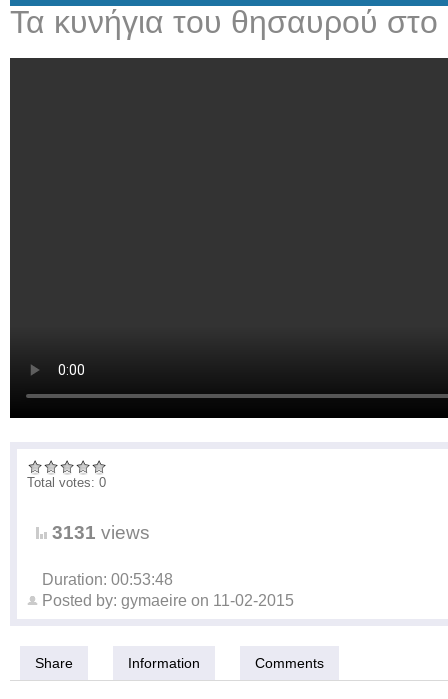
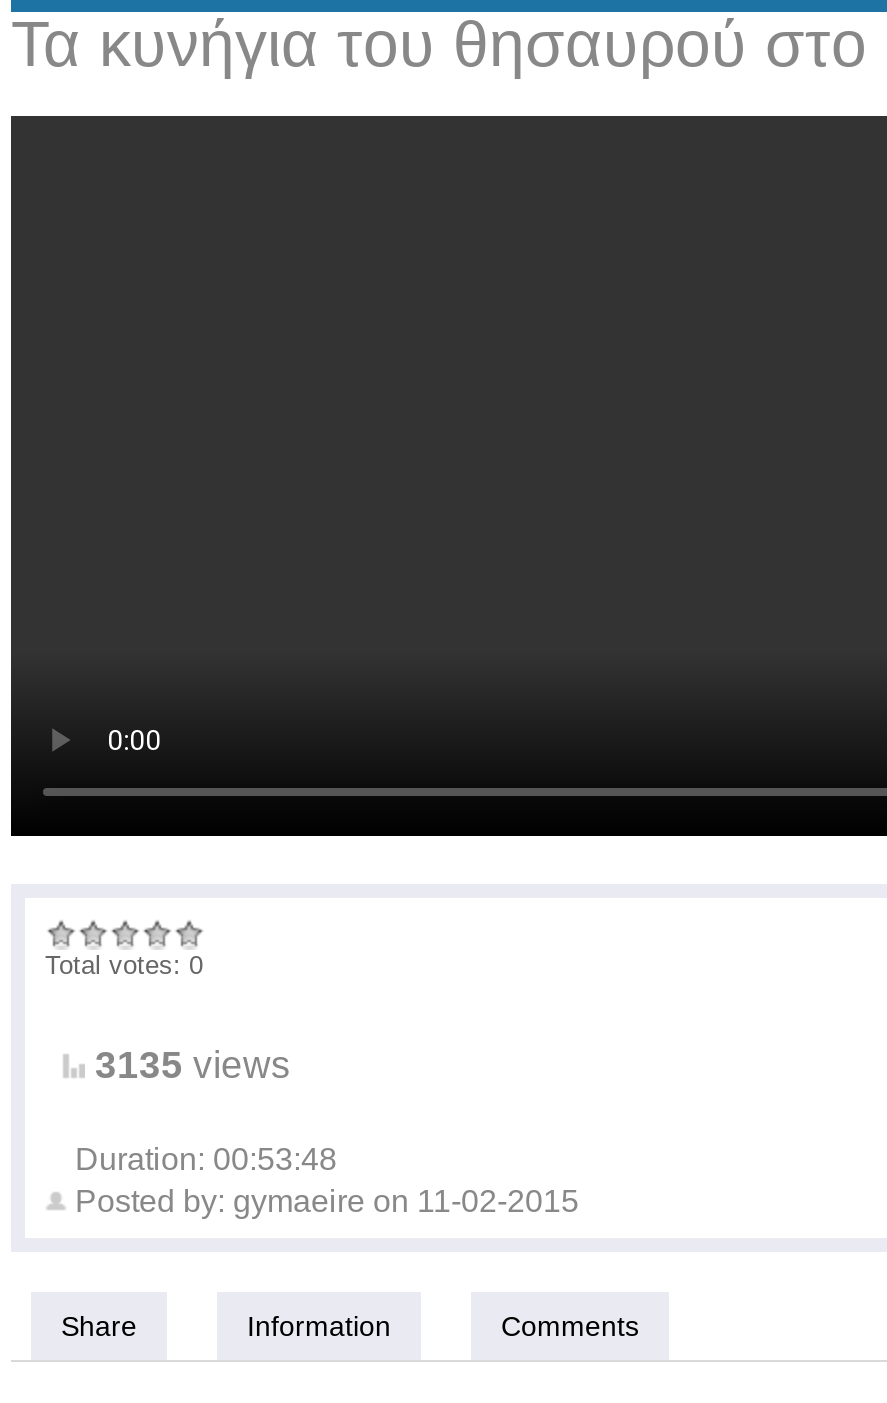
[52,522,150,543] 3131 views -> [95,1044,291,1086] 3135 views

